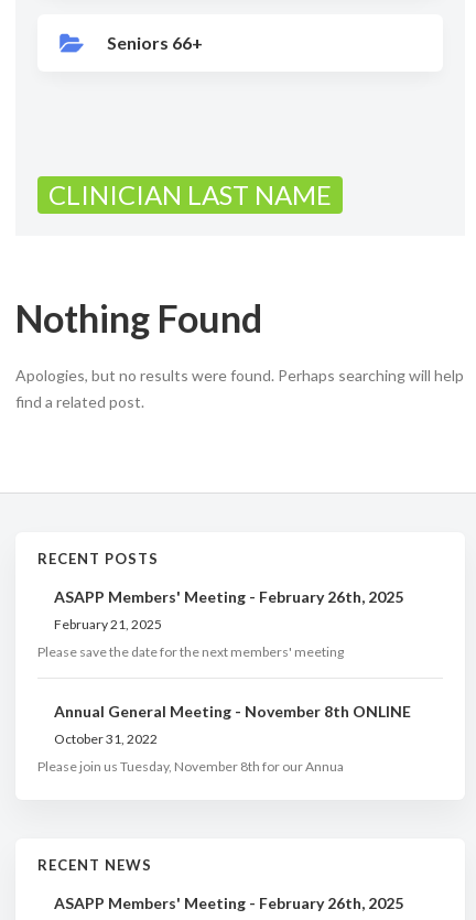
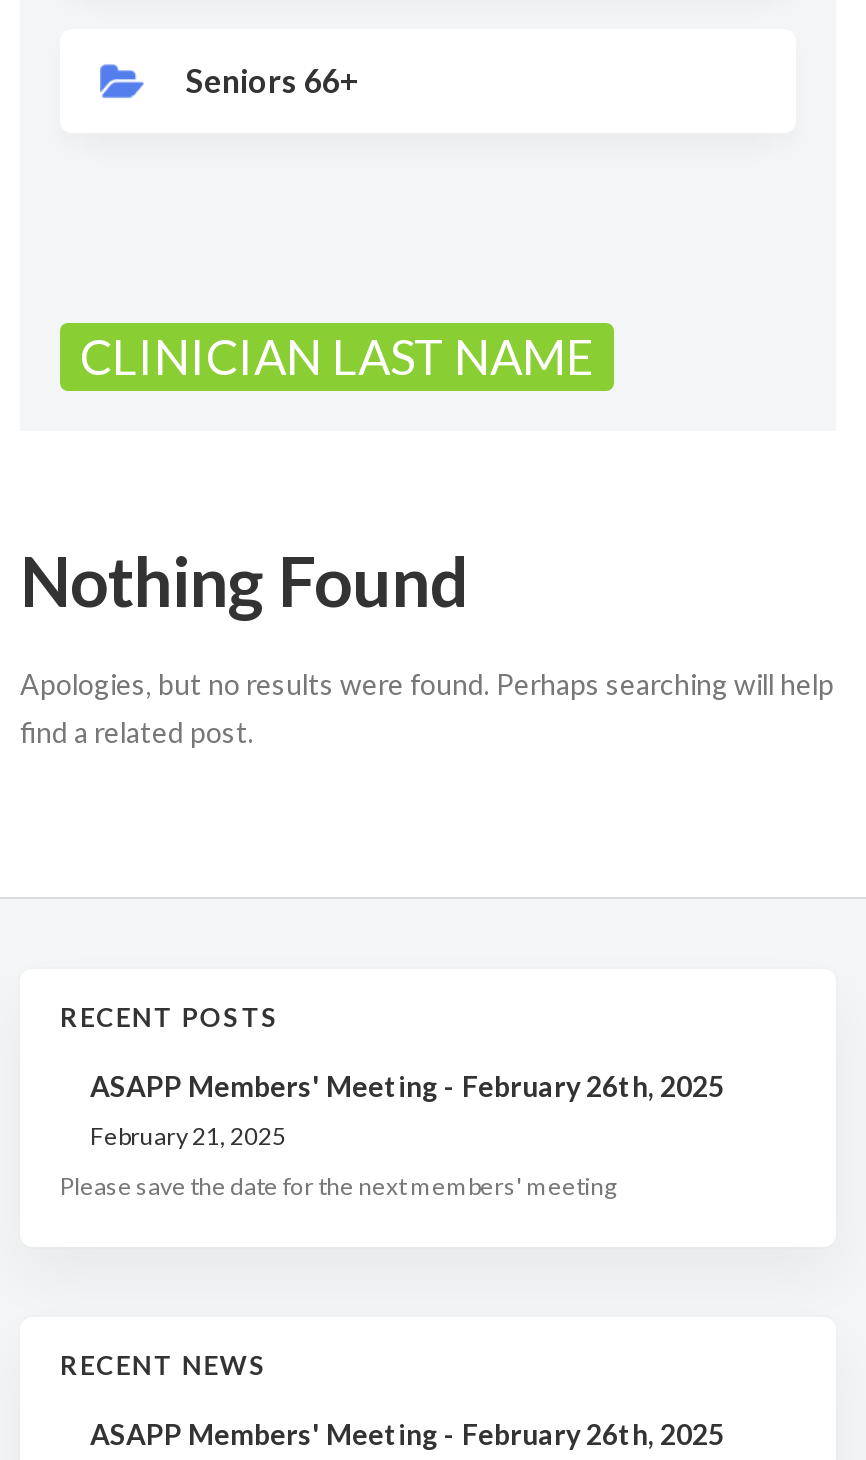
[37,702,411,775] Annual General Meeting - November 8th ONLINE | October 31, 2022 | Please join us Tuesday, November 8th for our Annua -> none

